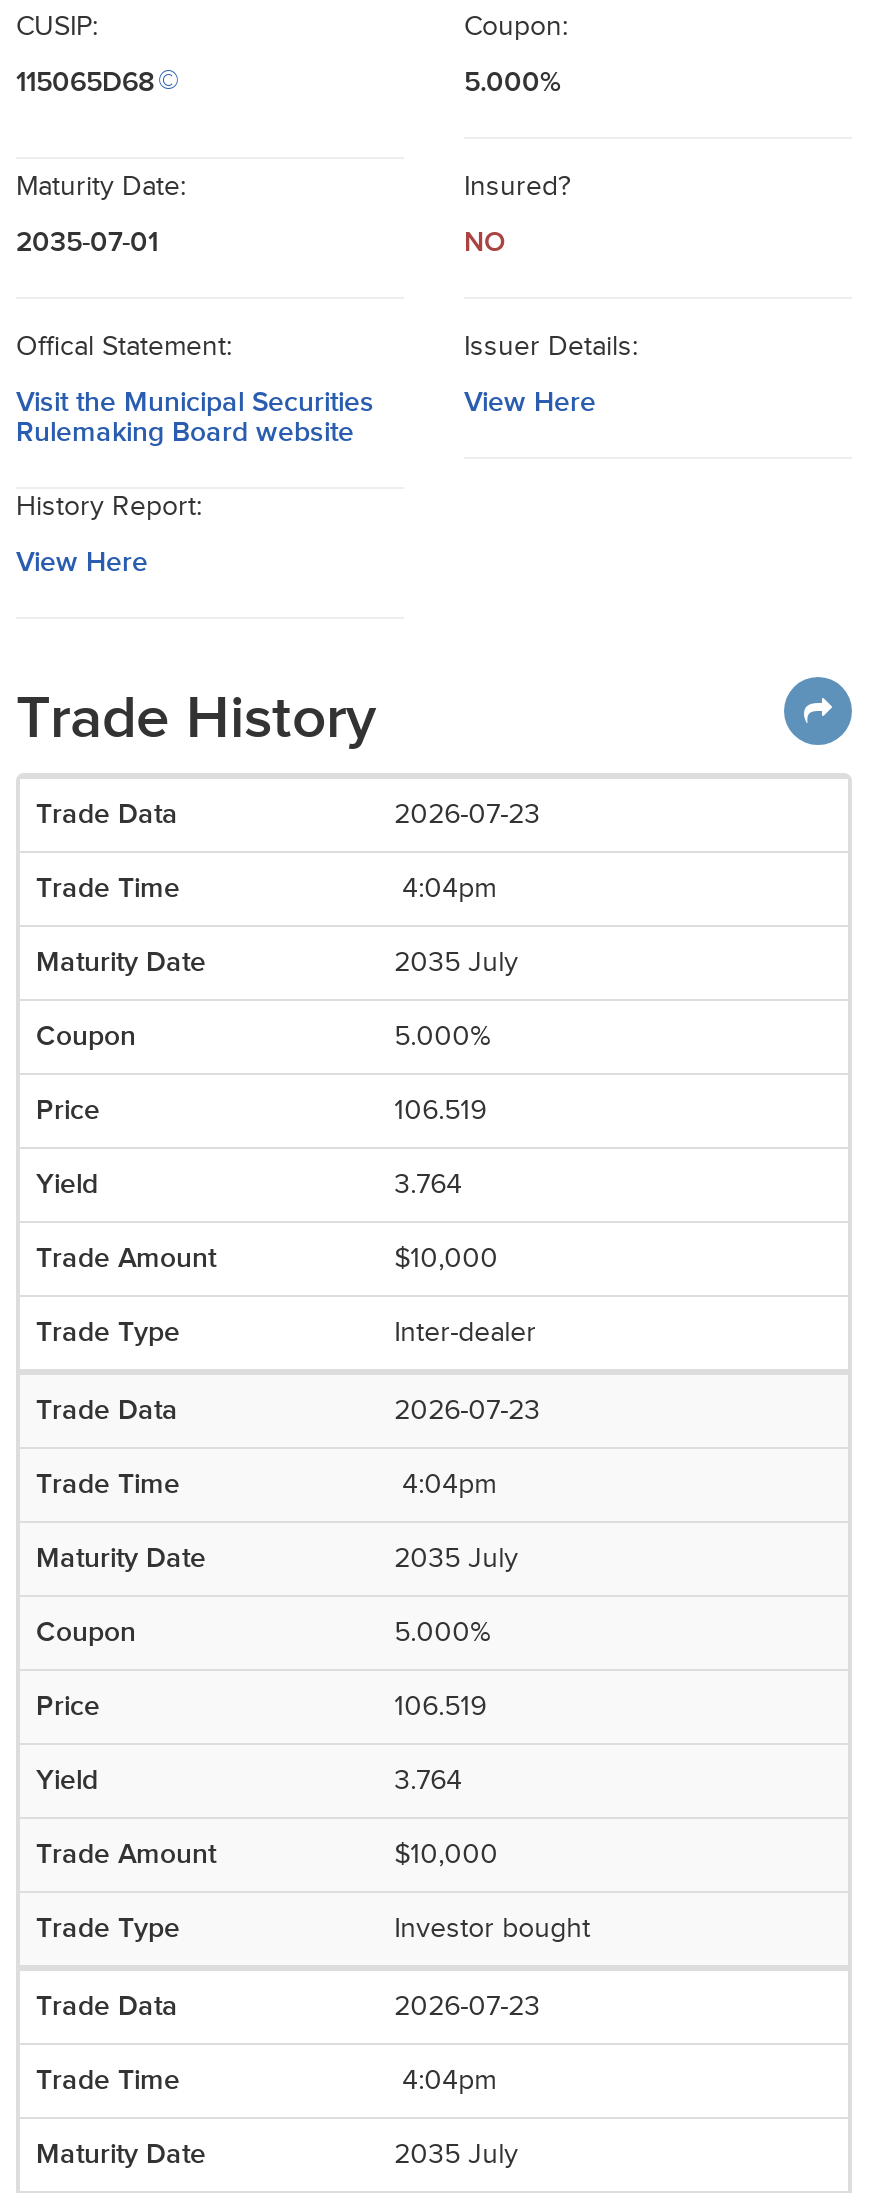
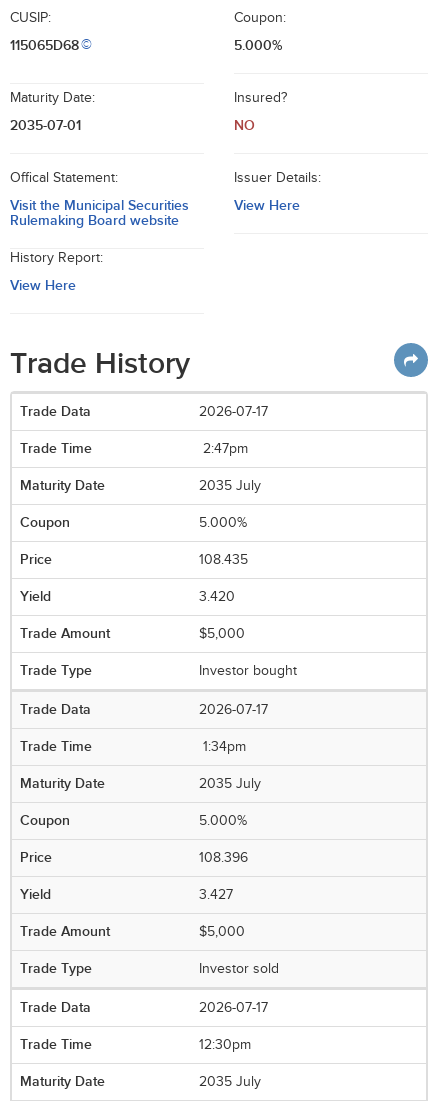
[394,799,540,831] 2026-07-23 -> [199,404,268,420] 2026-07-17
[394,873,496,905] 4:04pm -> [199,441,248,457] 2:47pm
[394,1095,486,1127] 106.519 -> [199,552,248,568] 108.435
[394,1169,462,1201] 3.764 -> [199,589,235,605] 3.420
[394,1243,498,1275] $10,000 -> [199,626,245,642] $5,000
[394,1317,536,1349] Inter-dealer -> none
[394,1395,540,1427] 2026-07-23 -> [199,702,268,718] 2026-07-17
[394,1469,496,1501] 4:04pm -> [199,739,246,755] 1:34pm
none -> [199,961,279,977] Investor sold
[394,1691,486,1723] 106.519 -> [199,850,248,866] 108.396
[394,1765,462,1797] 3.764 -> [199,887,233,903] 3.427
[394,1839,498,1871] $10,000 -> [199,924,245,940] $5,000
moved [394,1913,590,1945] -> [199,663,297,679]: Investor bought
[394,1991,540,2023] 2026-07-23 -> [199,1000,268,1016] 2026-07-17
[394,2065,496,2097] 4:04pm -> [199,1037,251,1053] 12:30pm

